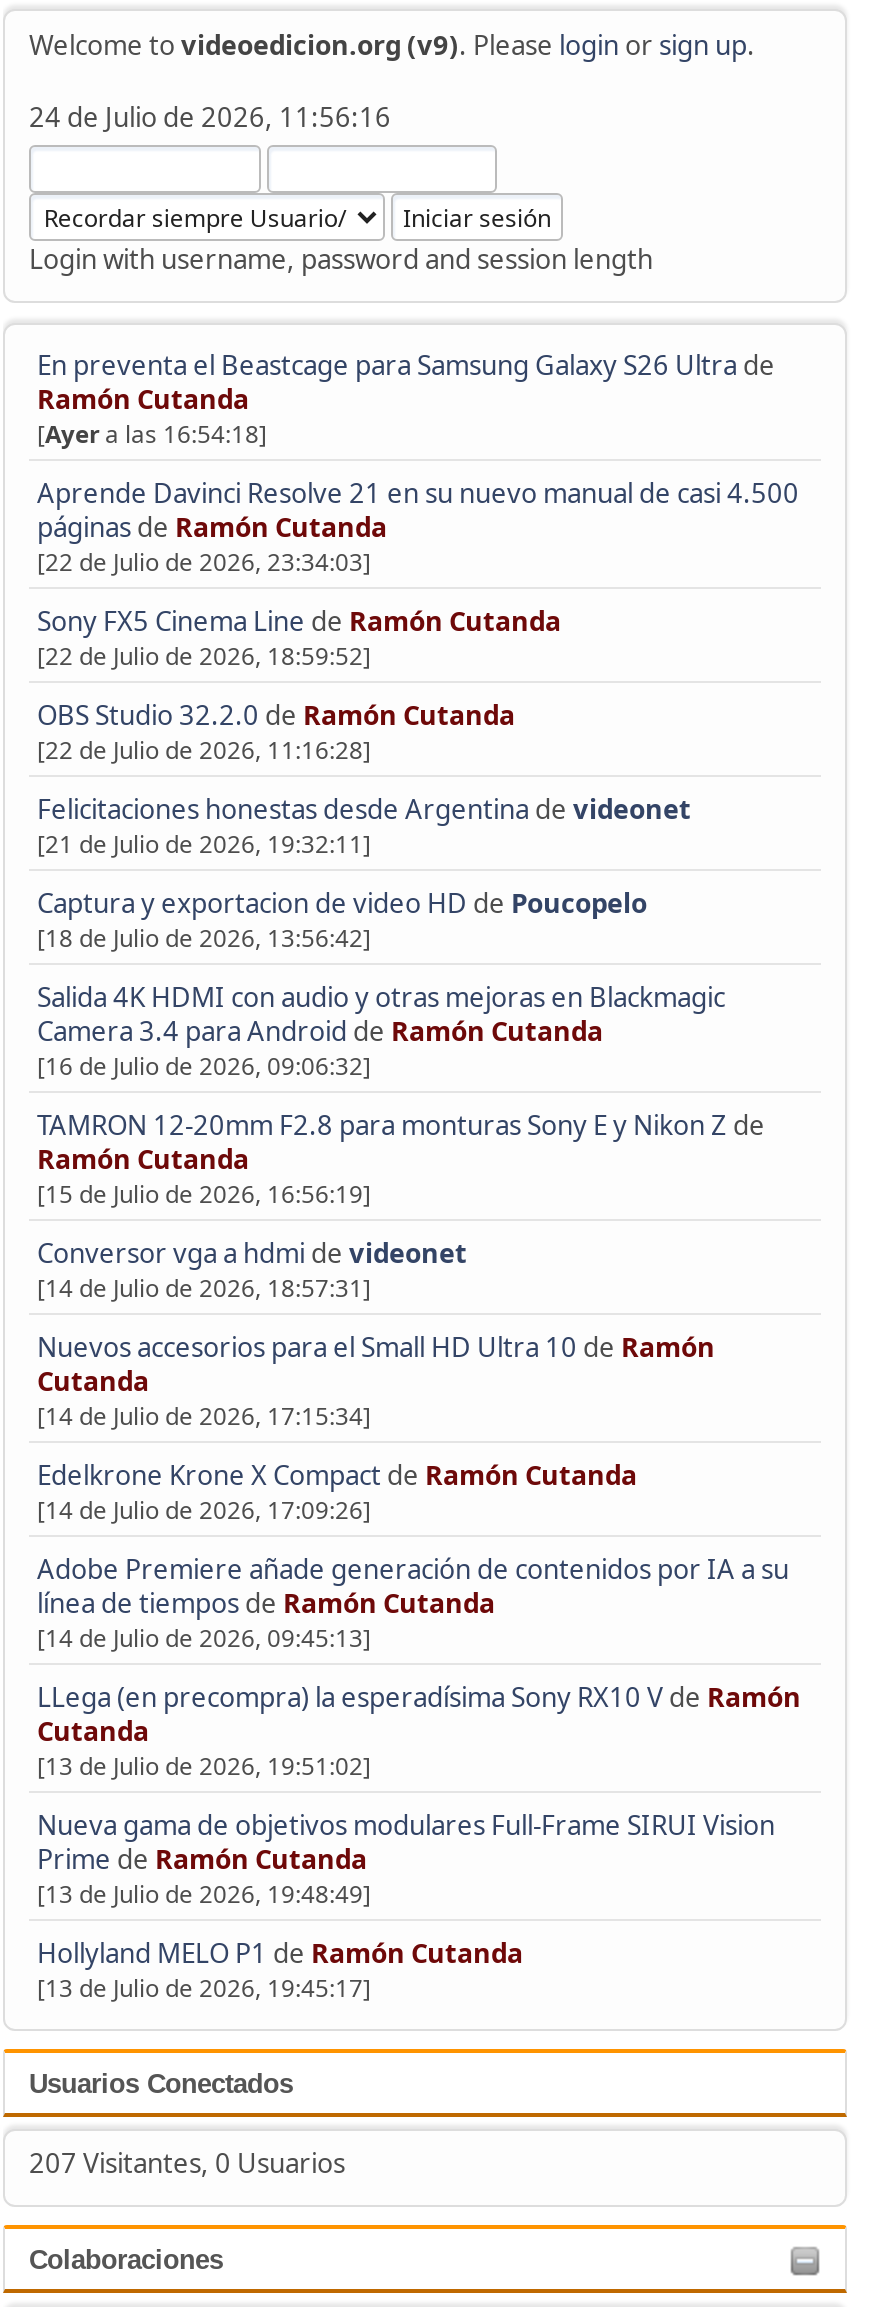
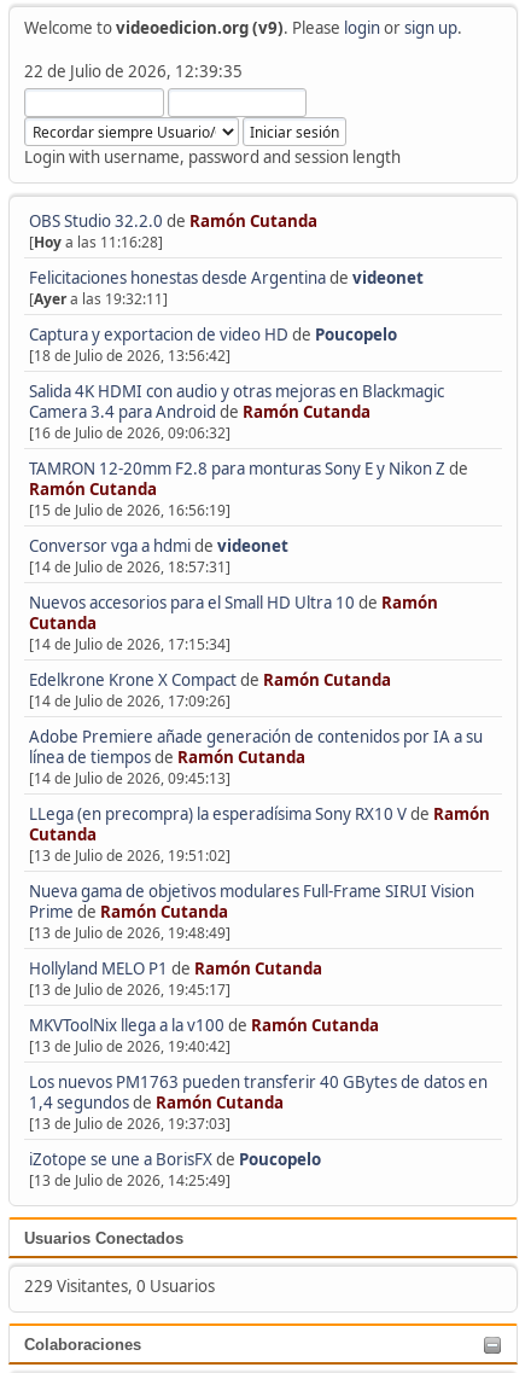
[29,98,391,134] 24 de Julio de 2026, 11:56:16 -> [24,60,243,82] 22 de Julio de 2026, 12:39:35
[37,347,799,673] En preventa el Beastcage para Samsung Galaxy S26 Ultra de | Ramón Cutanda | [Ayer a las 16:54:18] | Aprende Davinci Resolve 21 en su nuevo manual de casi 4.500 | páginas de Ramón Cutanda | [22 de Julio de 2026, 23:34:03] | Sony FX5 Cinema Line de Ramón Cutanda | [22 de Julio de 2026, 18:59:52] -> none
moved [37,697,515,733] -> [29,210,317,232]: OBS Studio 32.2.0 de Ramón Cutanda
[37,733,371,767] [22 de Julio de 2026, 11:16:28] -> [29,232,163,253] [Hoy a las 11:16:28]
moved [37,791,691,827] -> [29,267,424,289]: Felicitaciones honestas desde Argentina de videonet
[37,827,371,861] [21 de Julio de 2026, 19:32:11] -> [29,289,168,309] [Ayer a las 19:32:11]
moved [37,885,801,2004] -> [29,324,490,1000]: Captura y exportacion de video HD de Poucopelo | [18 de Julio de 2026, 13:56:42] | Salida 4K HDMI con audio y otras mejoras en Blackmagic | ... | Hollyland MELO P1 de Ramón Cutanda | [13 de Julio de 2026, 19:45:17]
none -> [29,1014,488,1190] MKVToolNix llega a la v100 de Ramón Cutanda | [13 de Julio de 2026, 19:40:42] | Los nuevos PM1763 pueden transferir 40 GBytes de datos en | 1,4 segundos de Ramón Cutanda | [13 de Julio de 2026, 19:37:03] | iZotope se une a BorisFX de Poucopelo | [13 de Julio de 2026, 14:25:49]
[29,2145,345,2181] 207 Visitantes, 0 Usuarios -> [24,1275,215,1297] 229 Visitantes, 0 Usuarios

